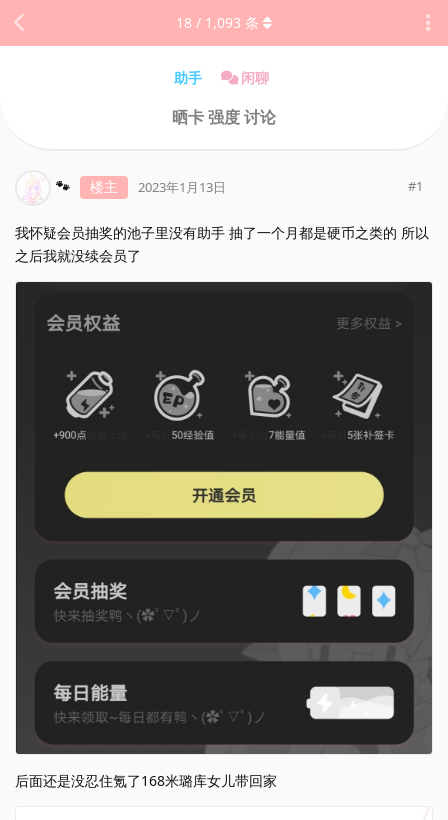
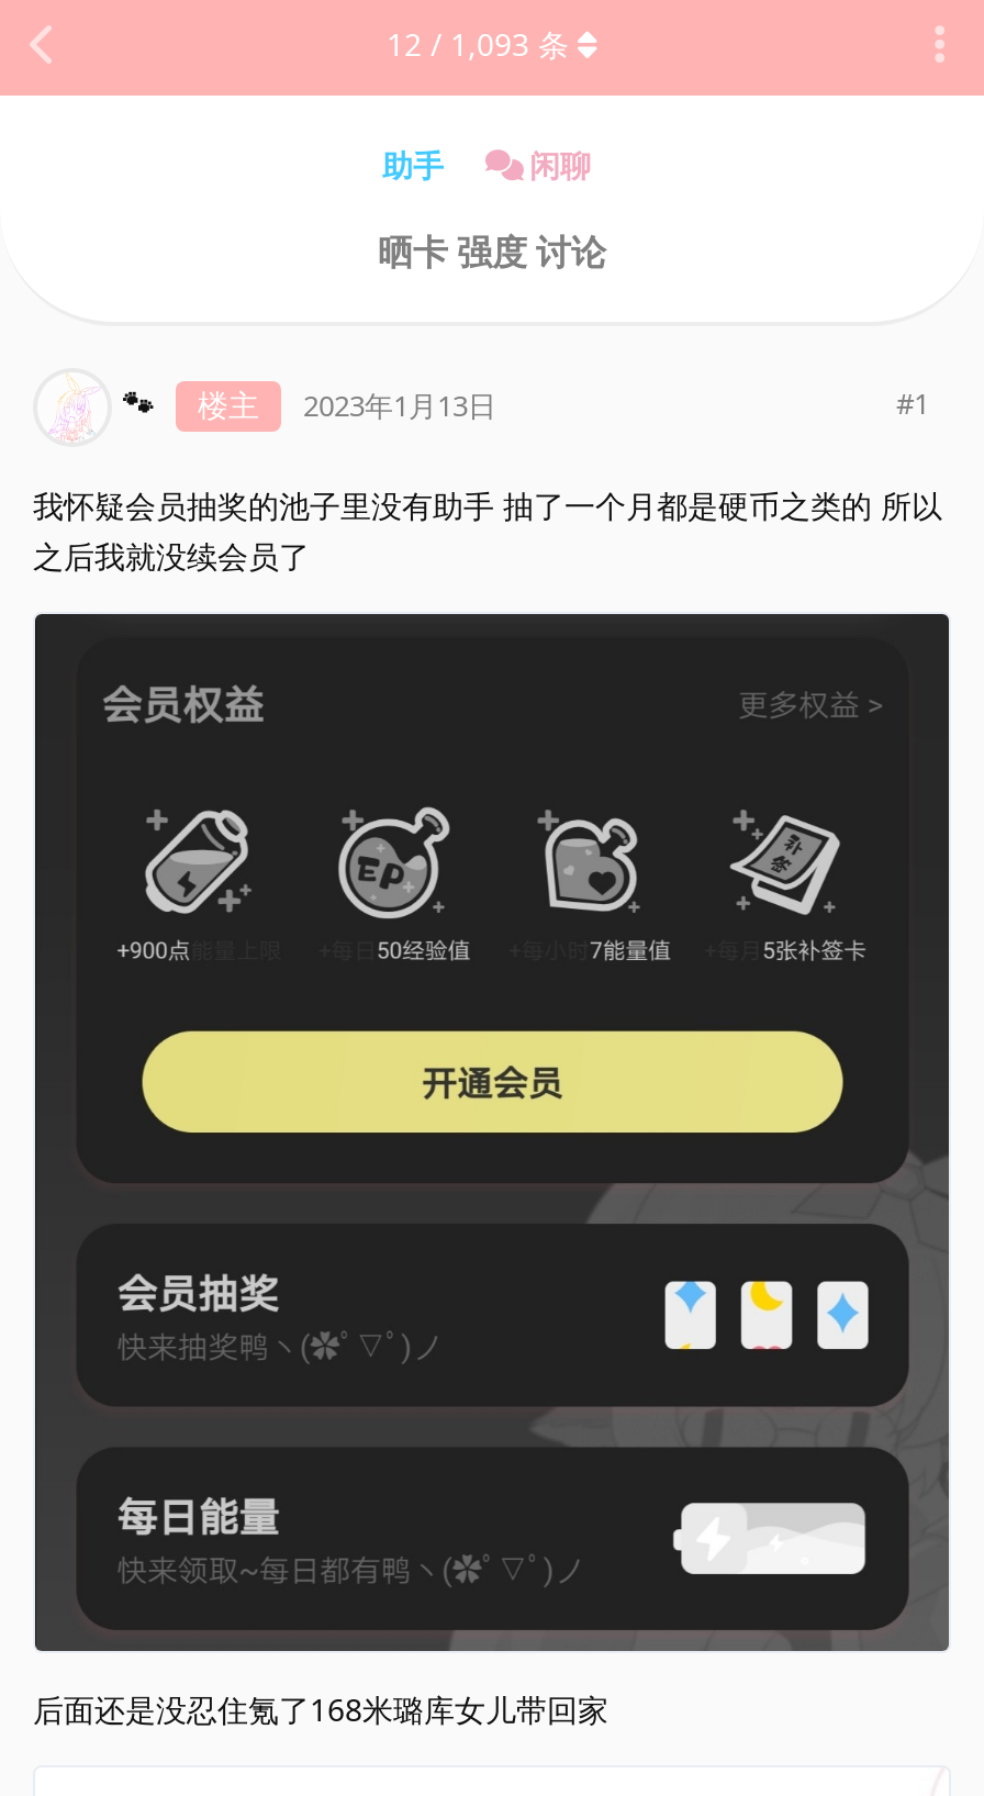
[176,13,259,32] 18 / 1,093条 -> [387,23,569,65] 12 / 1,093条

